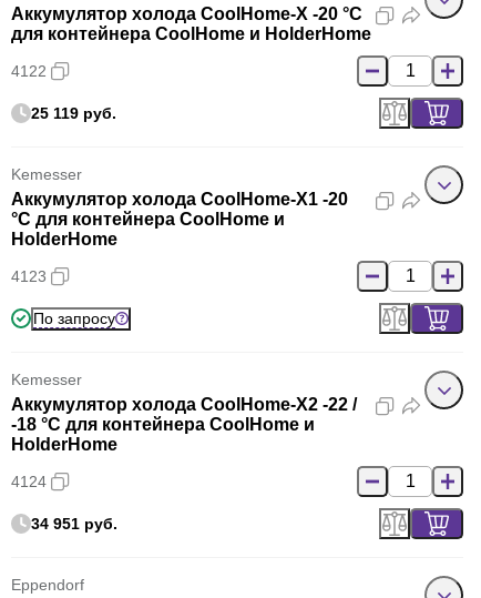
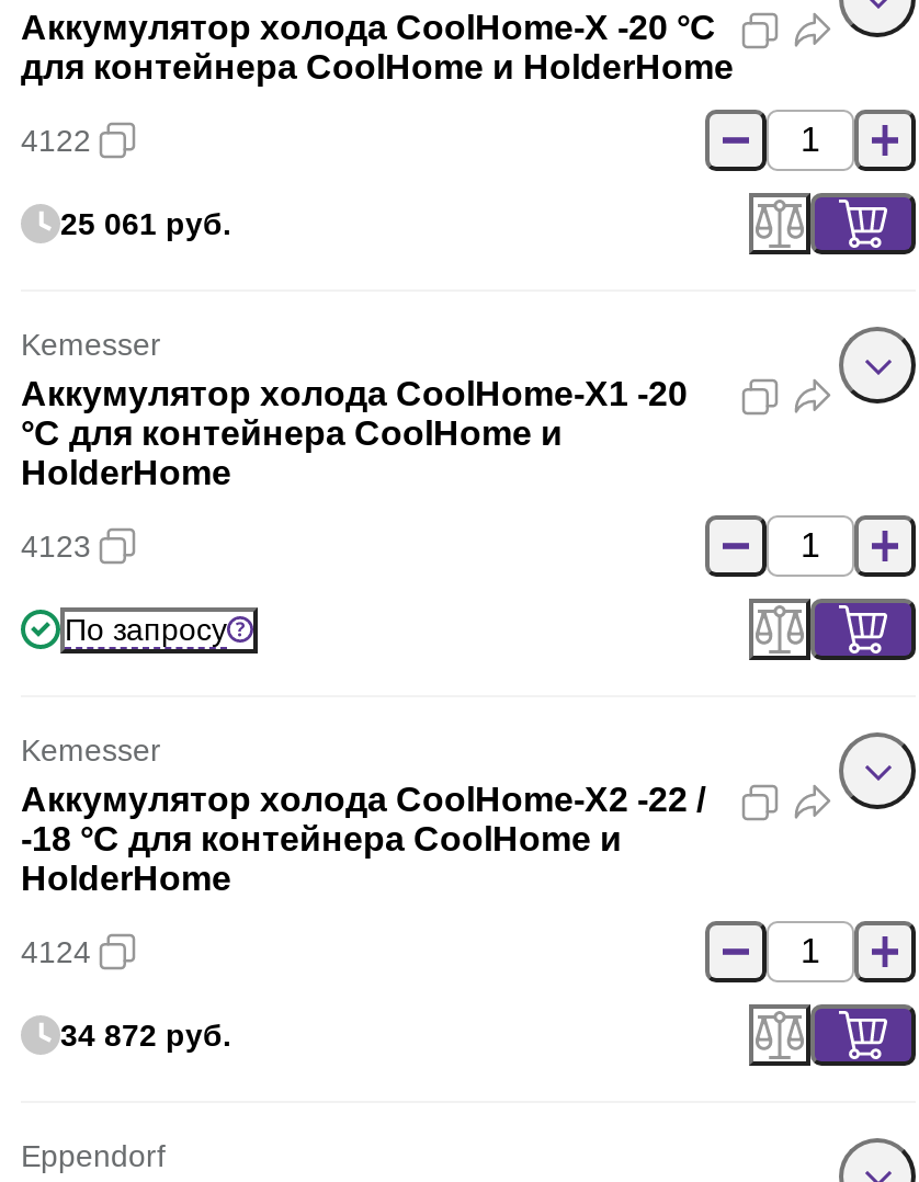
[31,104,116,122] 25 119 руб. -> [60,206,231,241] 25 061 руб.
[31,515,117,533] 34 951 руб. -> [60,1018,231,1053] 34 872 руб.

